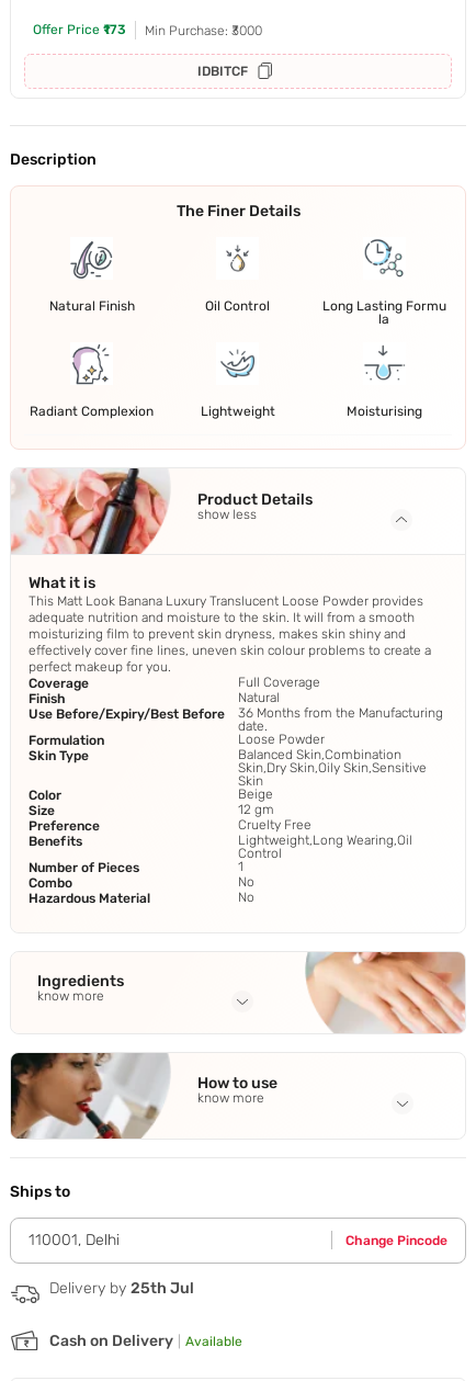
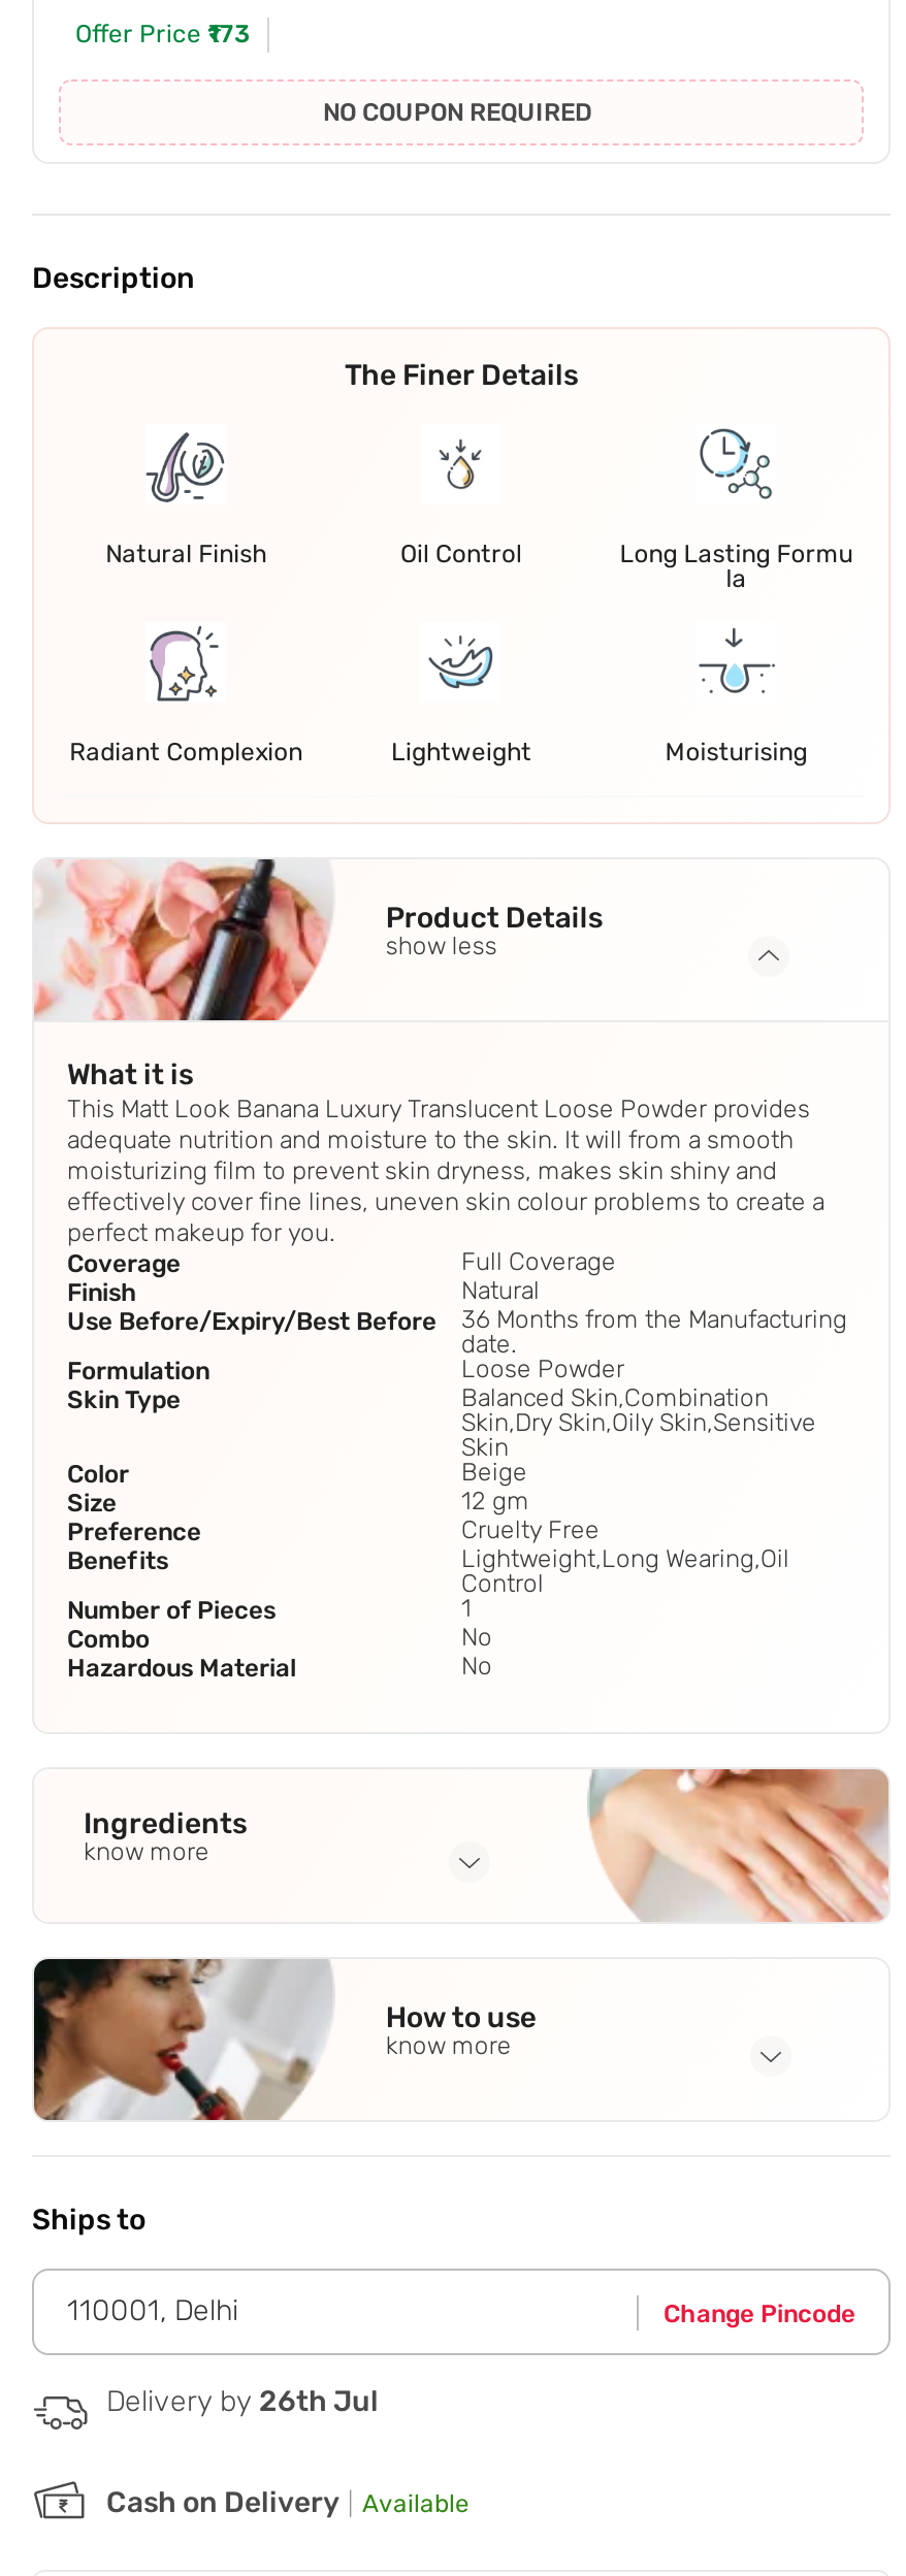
[145,23,262,79] Min Purchase: ₹3000 | IDBITCF -> [323,99,591,128] NO COUPON REQUIRED
[49,1279,194,1298] Delivery by 25th Jul -> [106,2384,379,2419] Delivery by 26th Jul

